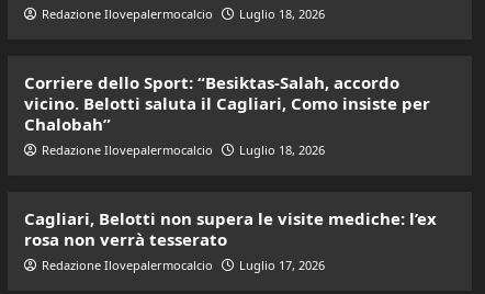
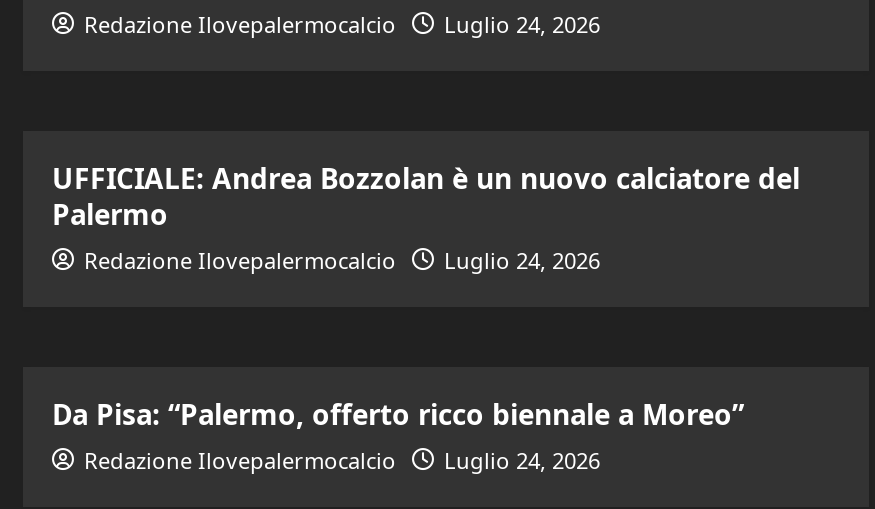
[41,5,324,22] Redazione Ilovepalermocalcio Luglio 18, 2026 -> [84,9,600,39] Redazione Ilovepalermocalcio Luglio 24, 2026
[24,71,430,135] Corriere dello Sport: “Besiktas-Salah, accordo | vicino. Belotti saluta il Cagliari, Como insiste per | Chalobah” -> [52,159,800,233] UFFICIALE: Andrea Bozzolan è un nuovo calciatore del | Palermo
[41,141,324,158] Redazione Ilovepalermocalcio Luglio 18, 2026 -> [84,245,600,275] Redazione Ilovepalermocalcio Luglio 24, 2026
[24,207,436,250] Cagliari, Belotti non supera le visite mediche: l’ex | rosa non verrà tesserato -> [52,395,744,433] Da Pisa: “Palermo, offerto ricco biennale a Moreo”
[41,256,324,273] Redazione Ilovepalermocalcio Luglio 17, 2026 -> [84,445,600,475] Redazione Ilovepalermocalcio Luglio 24, 2026

